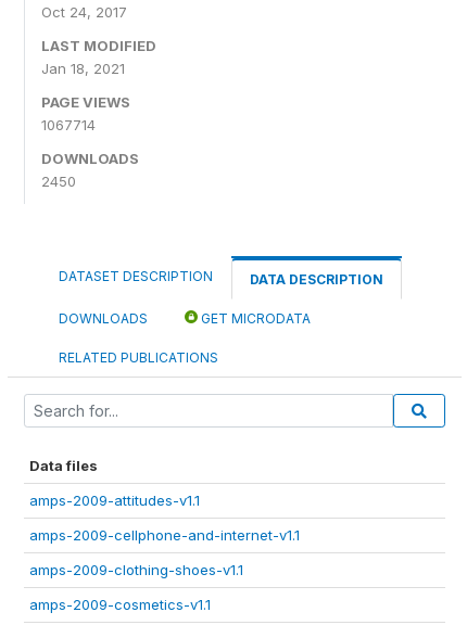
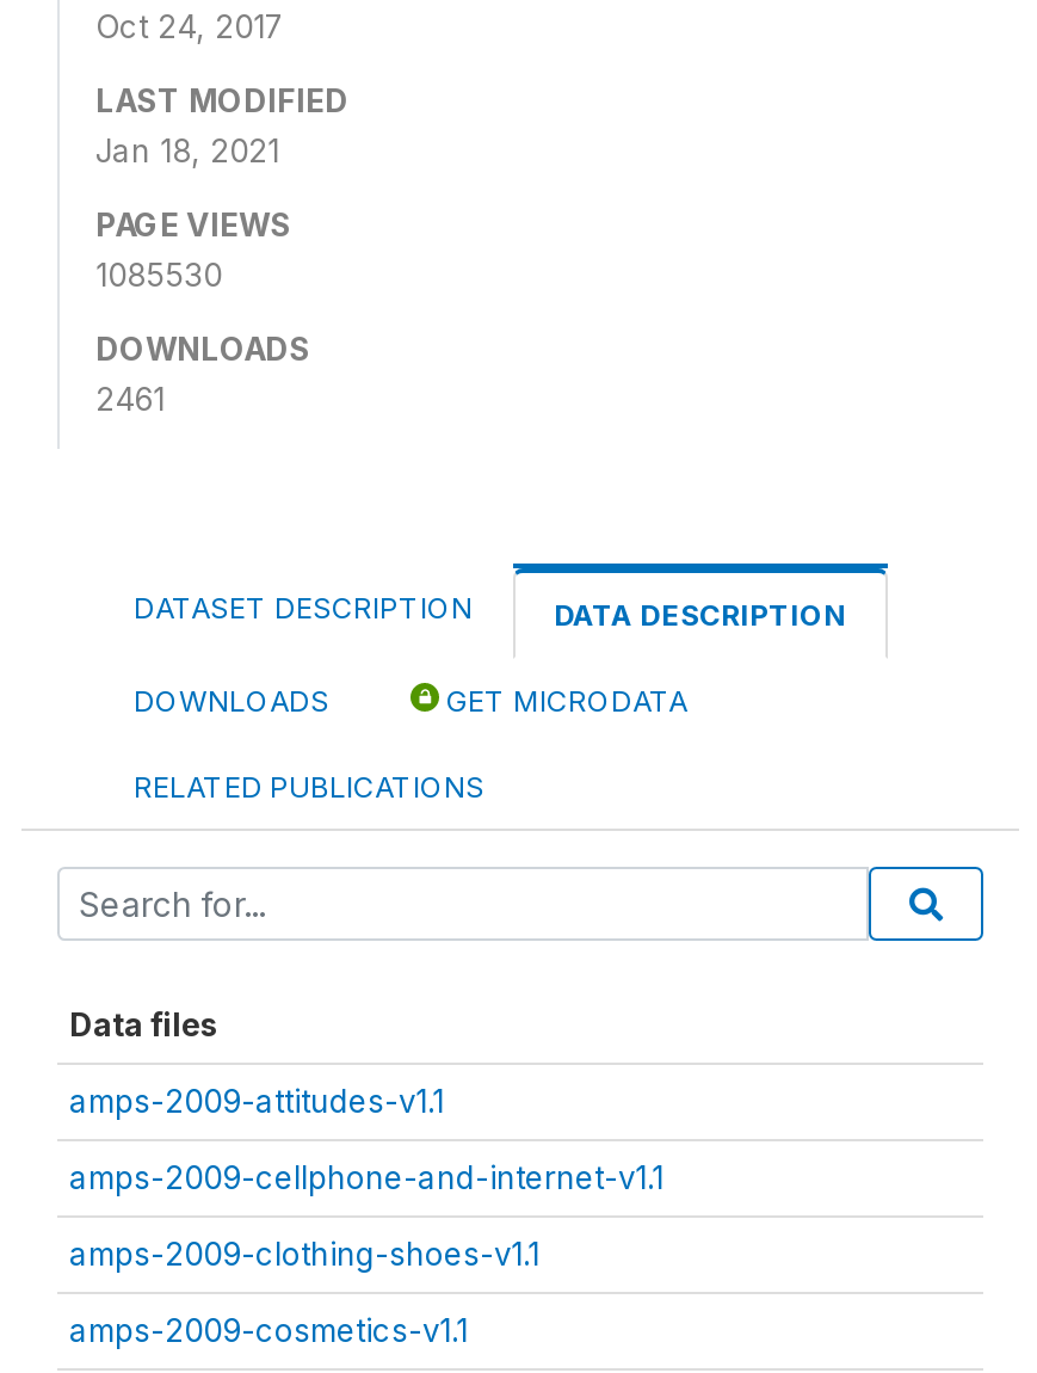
[41,116,96,133] 1067714 -> [95,255,222,294] 1085530
[41,173,76,190] 2450 -> [95,380,165,418] 2461

